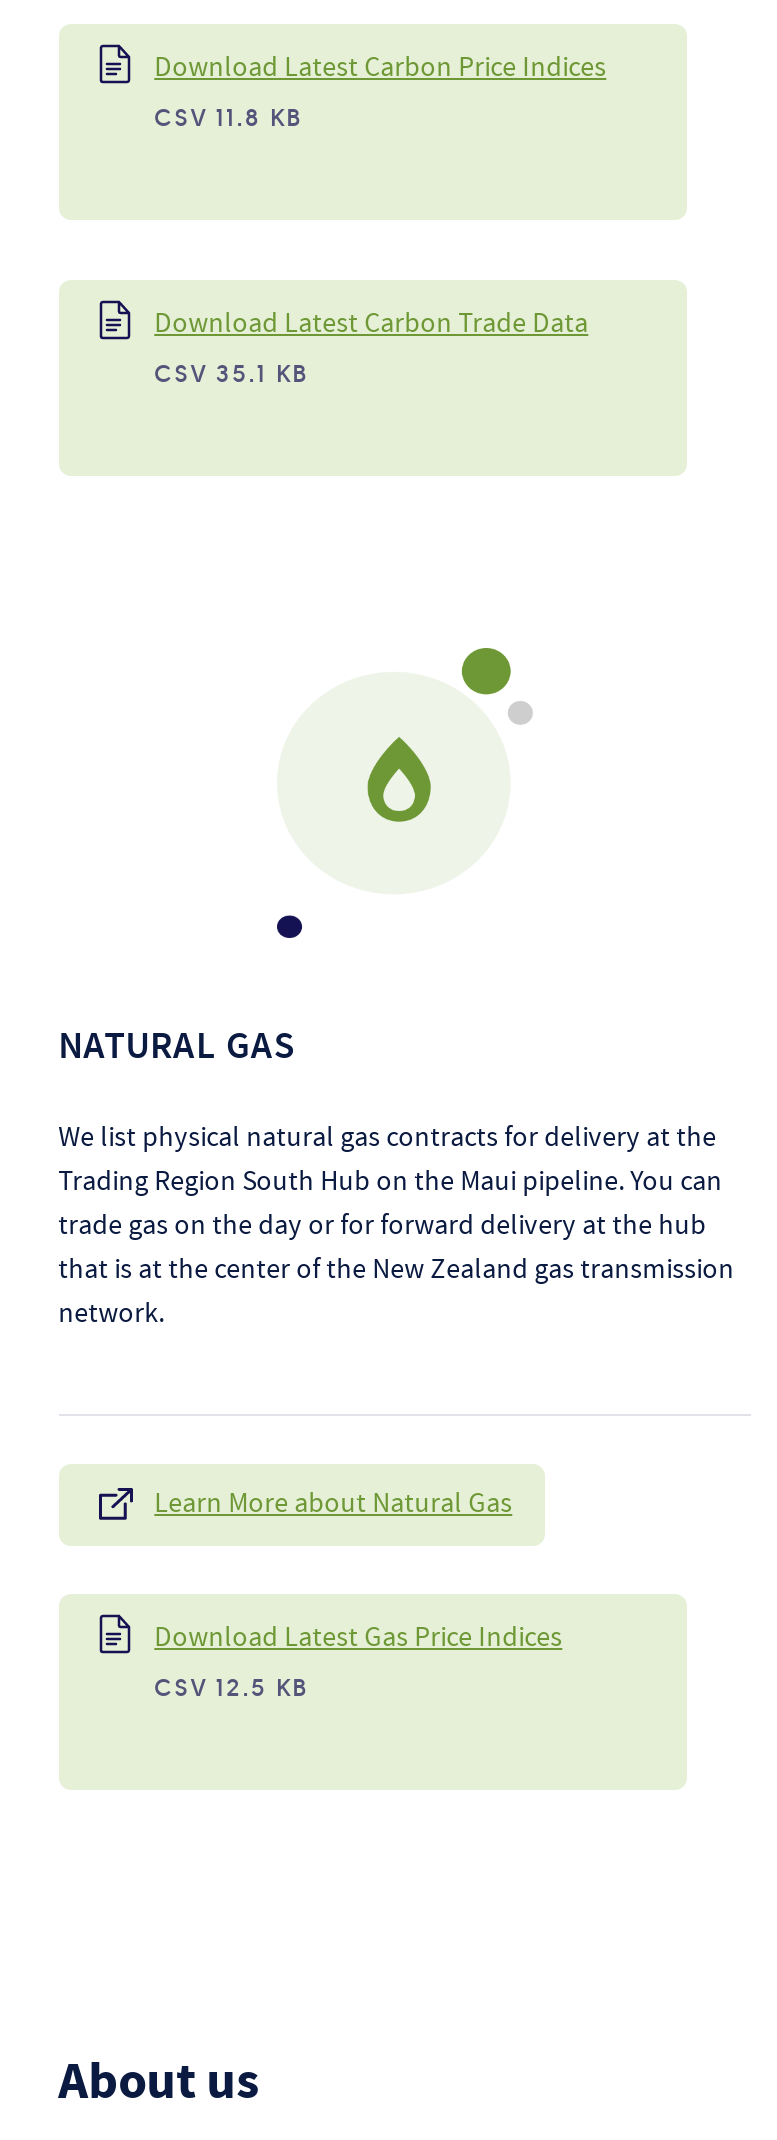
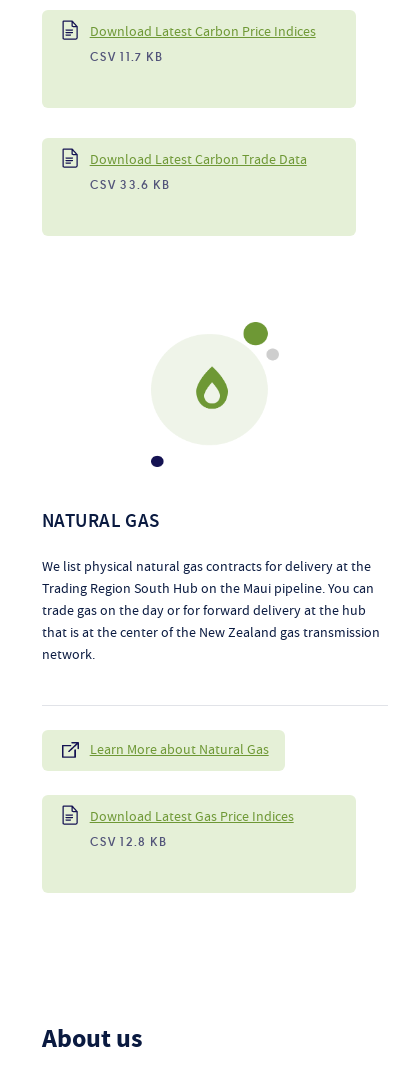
[154,106,303,132] CSV 11.8 KB -> [90,51,163,64] CSV 11.7 KB
[154,362,309,388] CSV 35.1 KB -> [90,179,170,192] CSV 33.6 KB
[154,1675,309,1701] CSV 12.5 KB -> [90,835,167,848] CSV 12.8 KB

